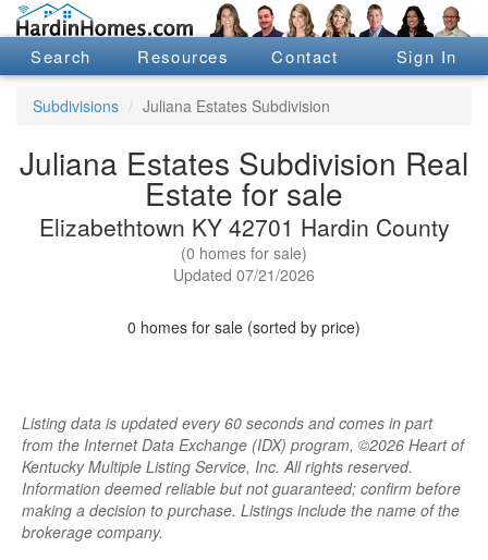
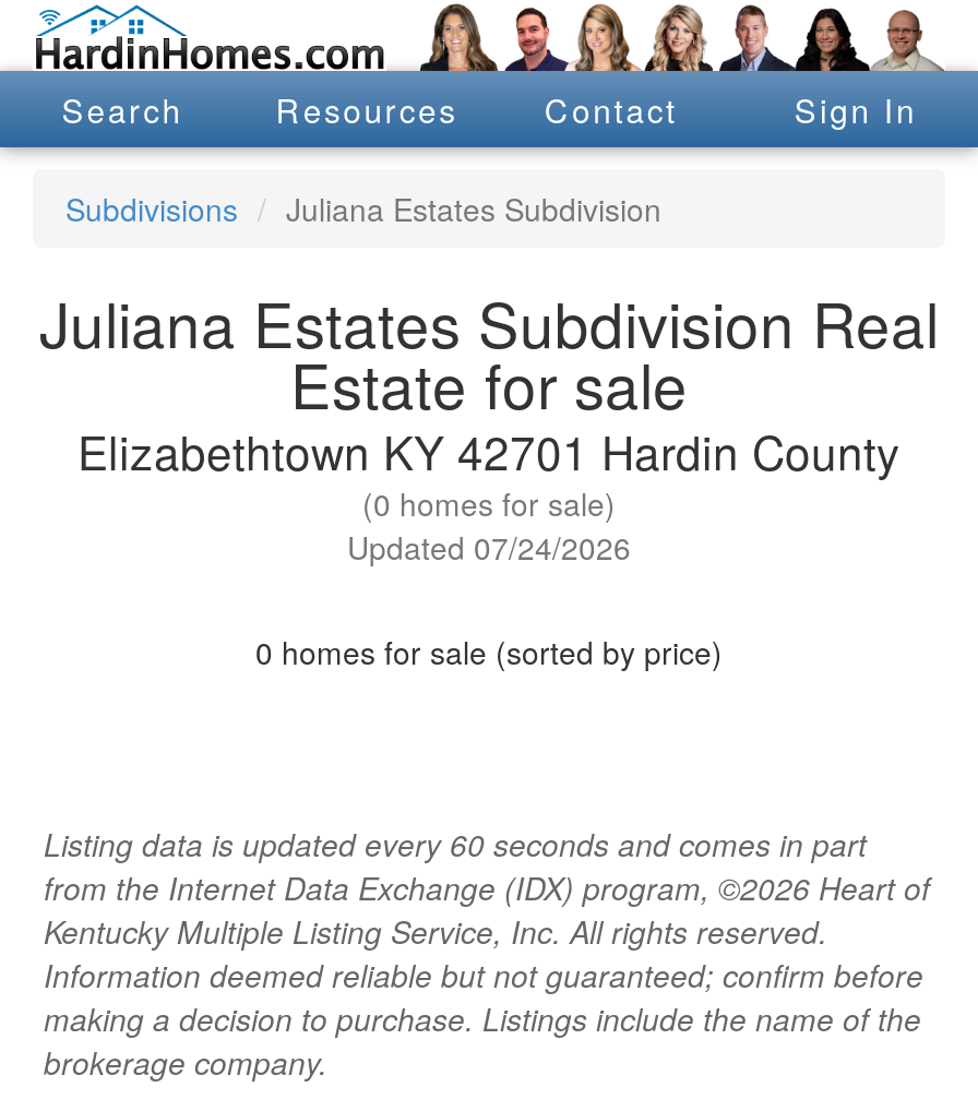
[173,264,315,286] Updated 07/21/2026 -> [347,525,631,569] Updated 07/24/2026

